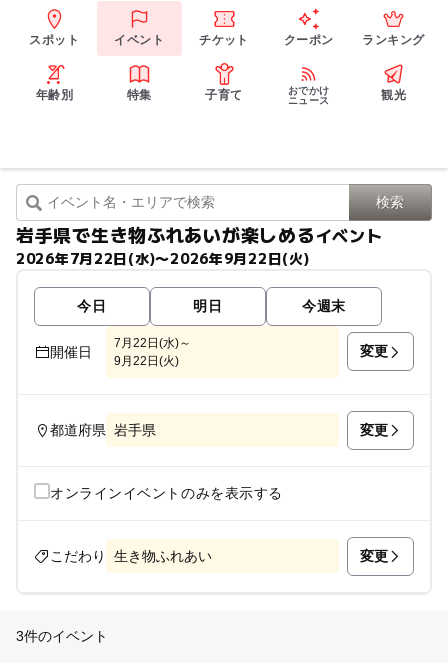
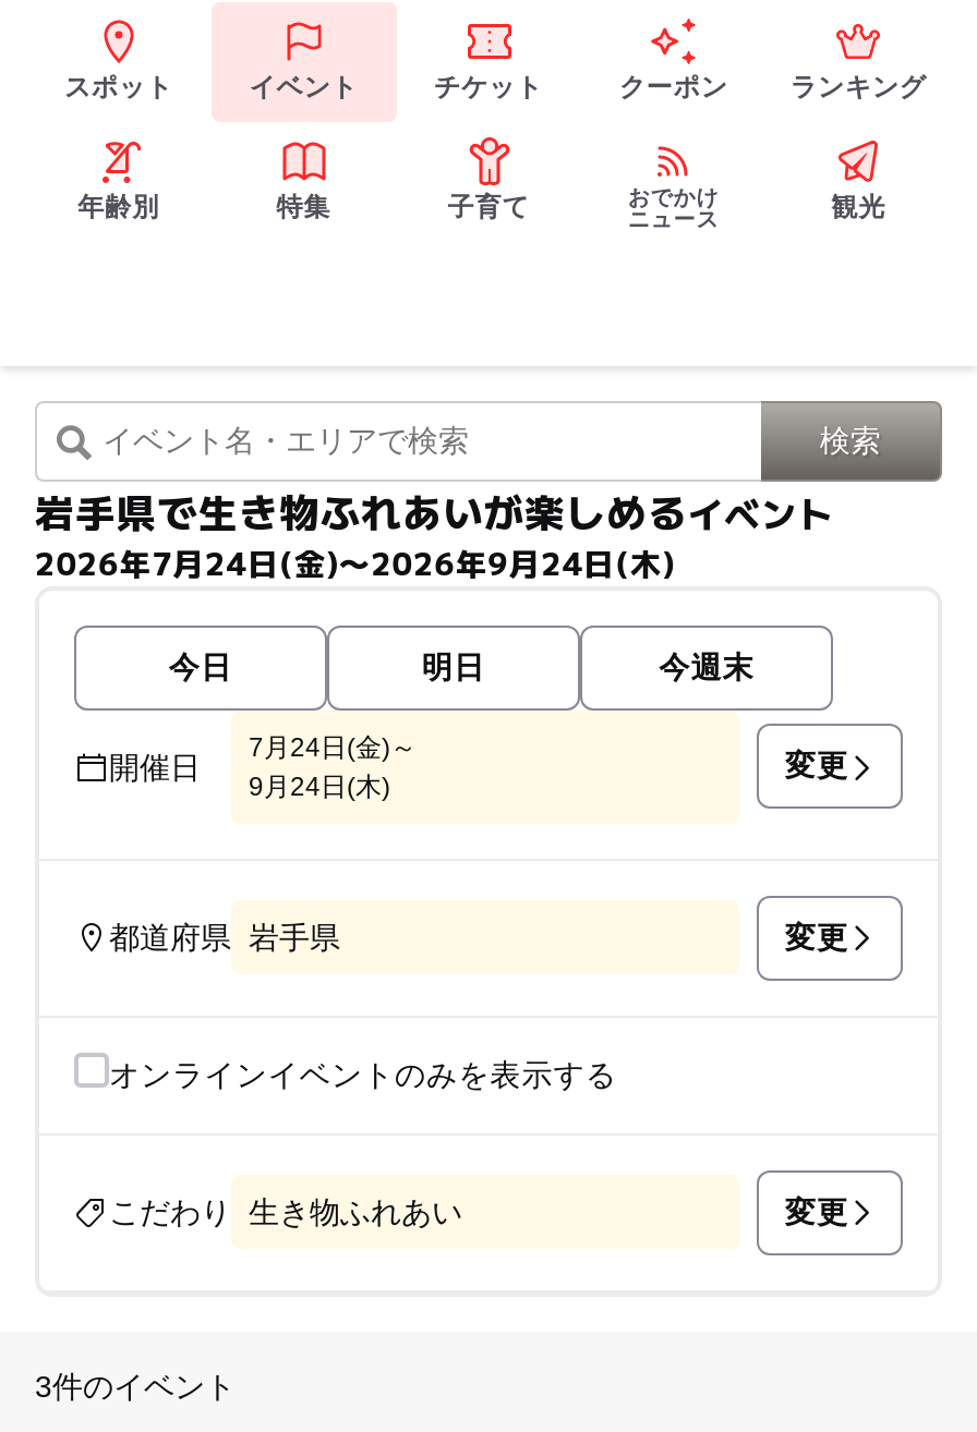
[16,248,309,268] 2026年7月22日(水)〜2026年9月22日(火) -> [35,540,675,584] 2026年7月24日(金)〜2026年9月24日(木)
[114,336,191,350] 7月22日(水)～ -> [249,732,417,762] 7月24日(金)～
[114,354,179,368] 9月22日(火) -> [249,771,390,802] 9月24日(木)

